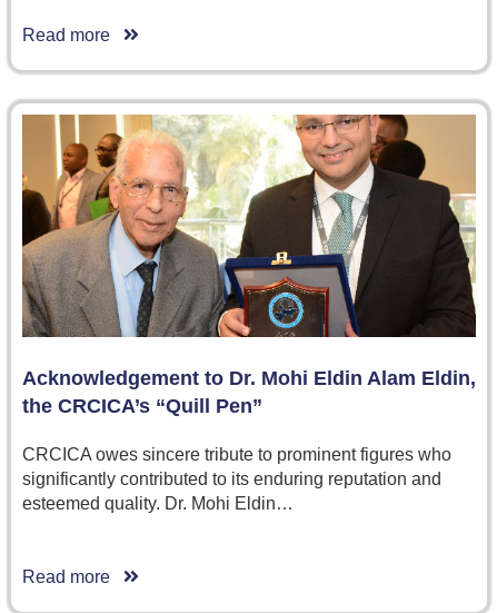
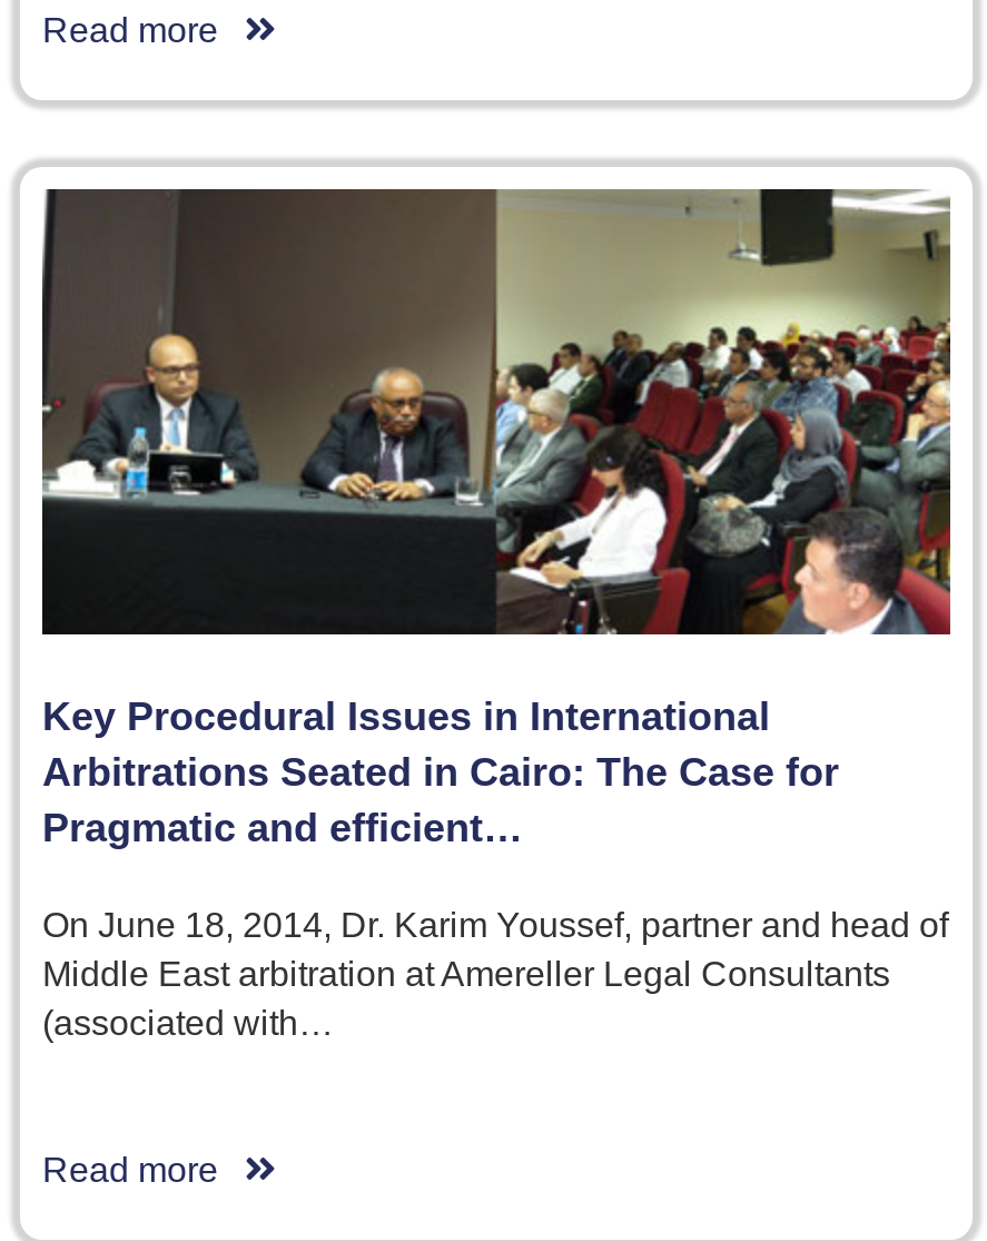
[21,113,477,417] [image] | Acknowledgement to Dr. Mohi Eldin Alam Eldin, | the CRCICA’s “Quill Pen” -> [40,186,953,850] [image] | Key Procedural Issues in International | Arbitrations Seated in Cairo: The Case for | Pragmatic and efficient…
[22,445,451,513] CRCICA owes sincere tribute to prominent figures who | significantly contributed to its enduring reputation and | esteemed quality. Dr. Mohi Eldin… -> [42,905,948,1041] On June 18, 2014, Dr. Karim Youssef, partner and head of | Middle East arbitration at Amereller Legal Consultants | (associated with…

